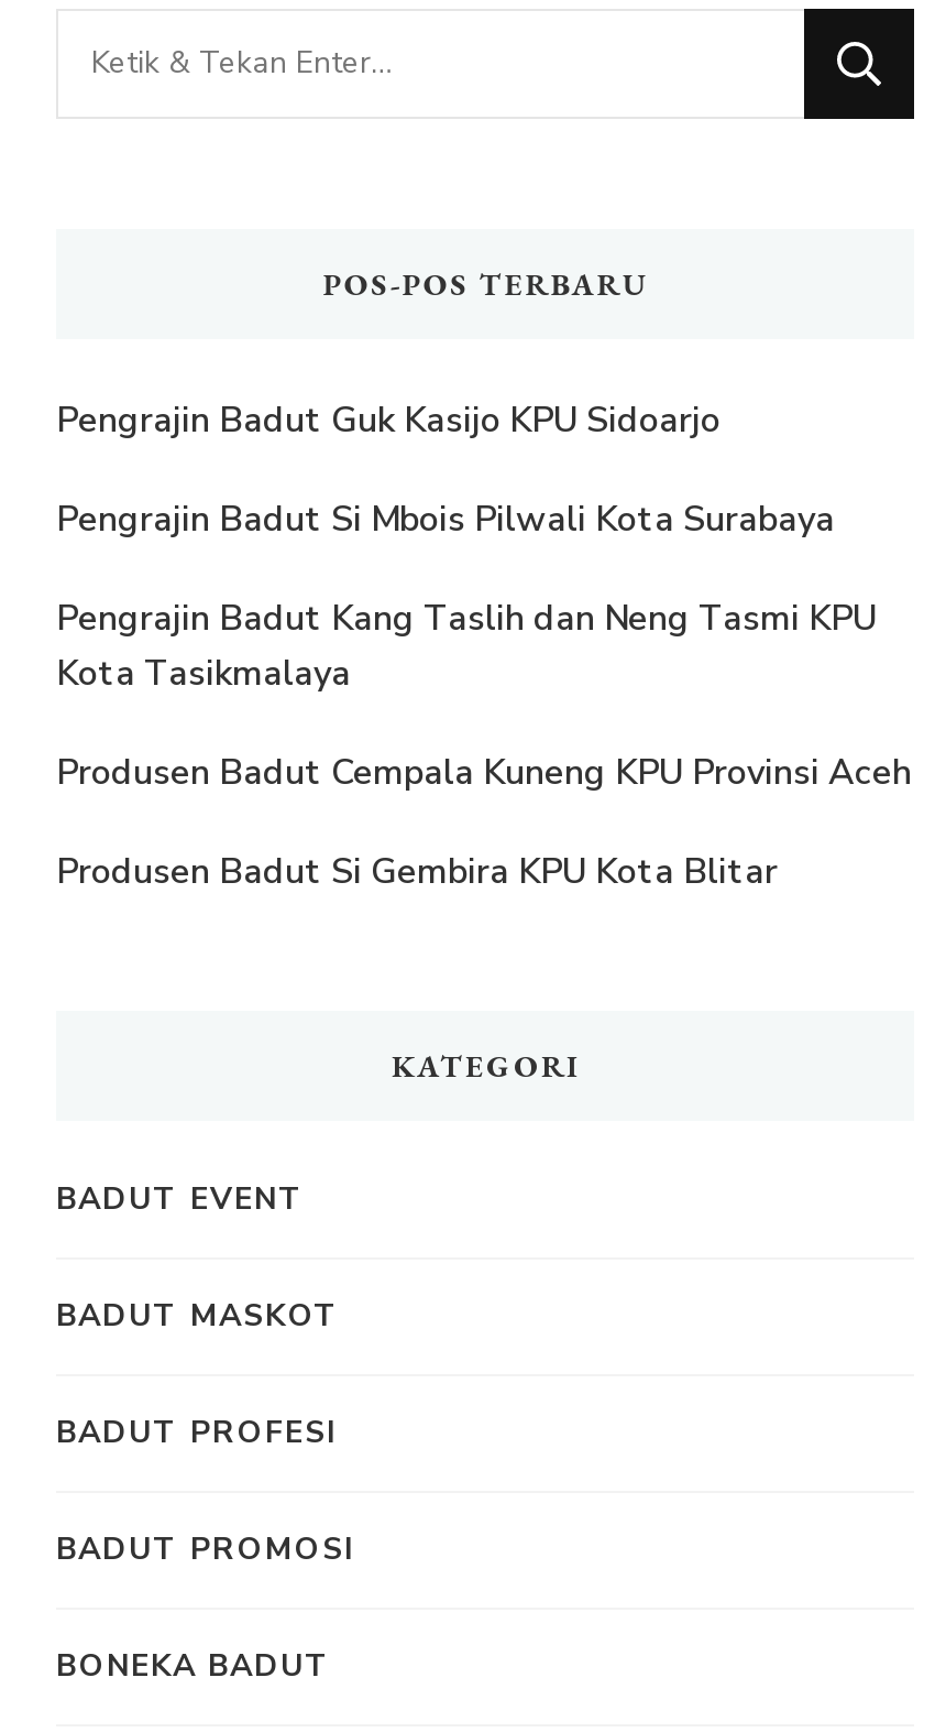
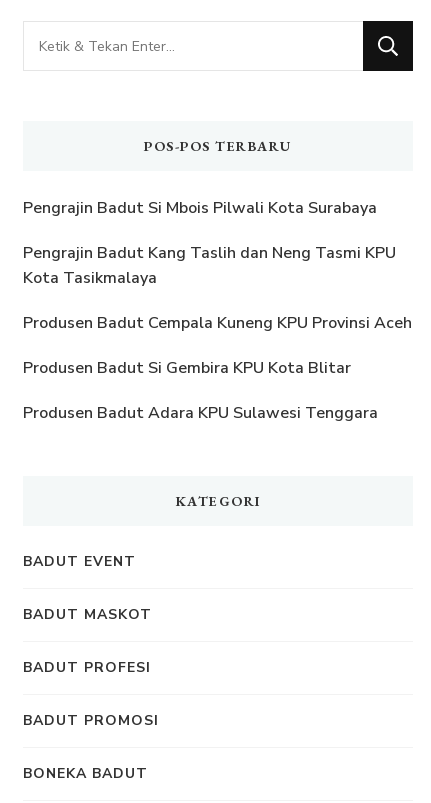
[56,396,721,444] Pengrajin Badut Guk Kasijo KPU Sidoarjo -> none
moved [56,495,912,896] -> [23,197,412,379]: Pengrajin Badut Si Mbois Pilwali Kota Surabaya | Pengrajin Badut Kang Taslih dan Neng Tasmi KPU | Kota Tasikmalaya | Produsen Badut Cempala Kuneng KPU Provinsi Aceh | Produsen Badut Si Gembira KPU Kota Blitar
none -> [23,402,378,424] Produsen Badut Adara KPU Sulawesi Tenggara

